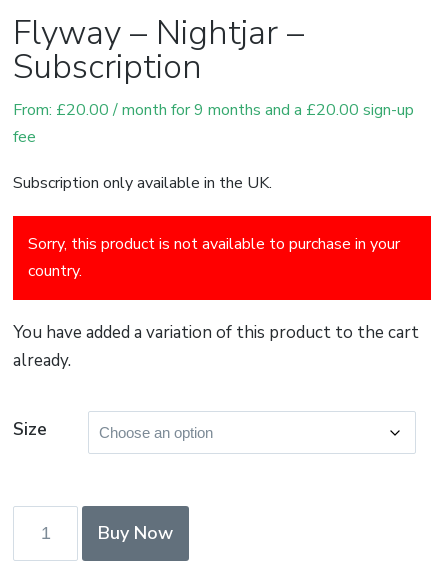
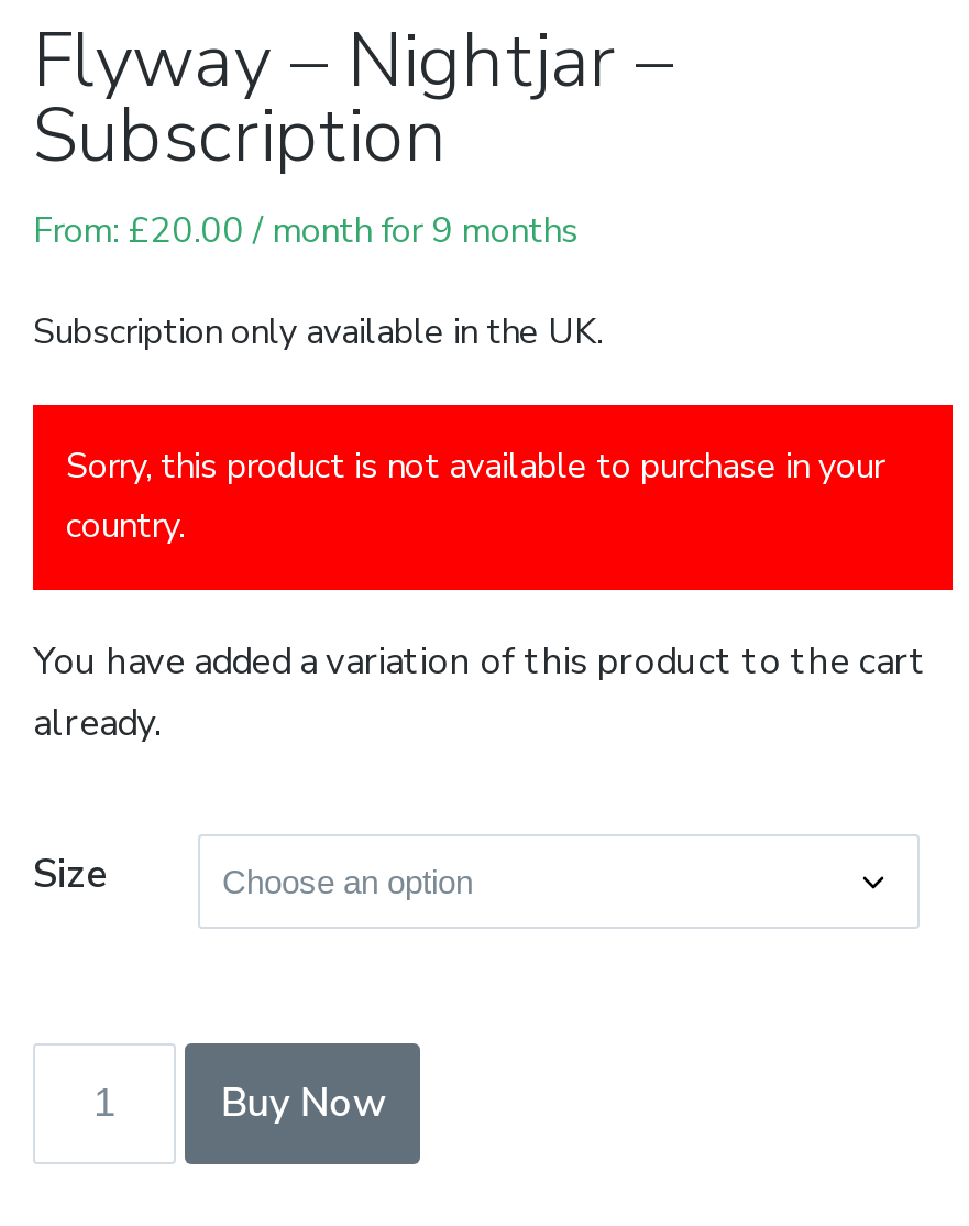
[13,99,414,148] From: £20.00 / month for 9 months and a £20.00 sign-up | fee -> [33,207,579,255] From: £20.00 / month for 9 months

